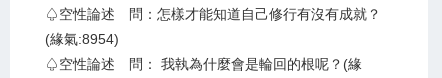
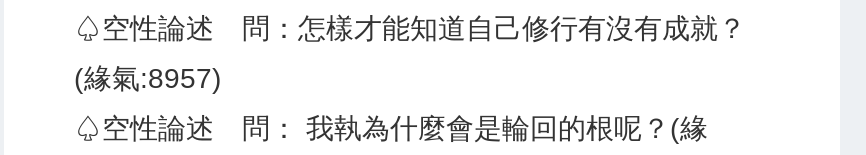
[45,31,119,47] (緣氣:8954) -> [74,63,222,95] (緣氣:8957)

